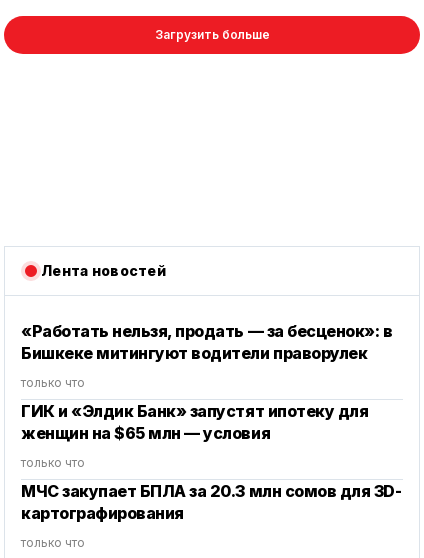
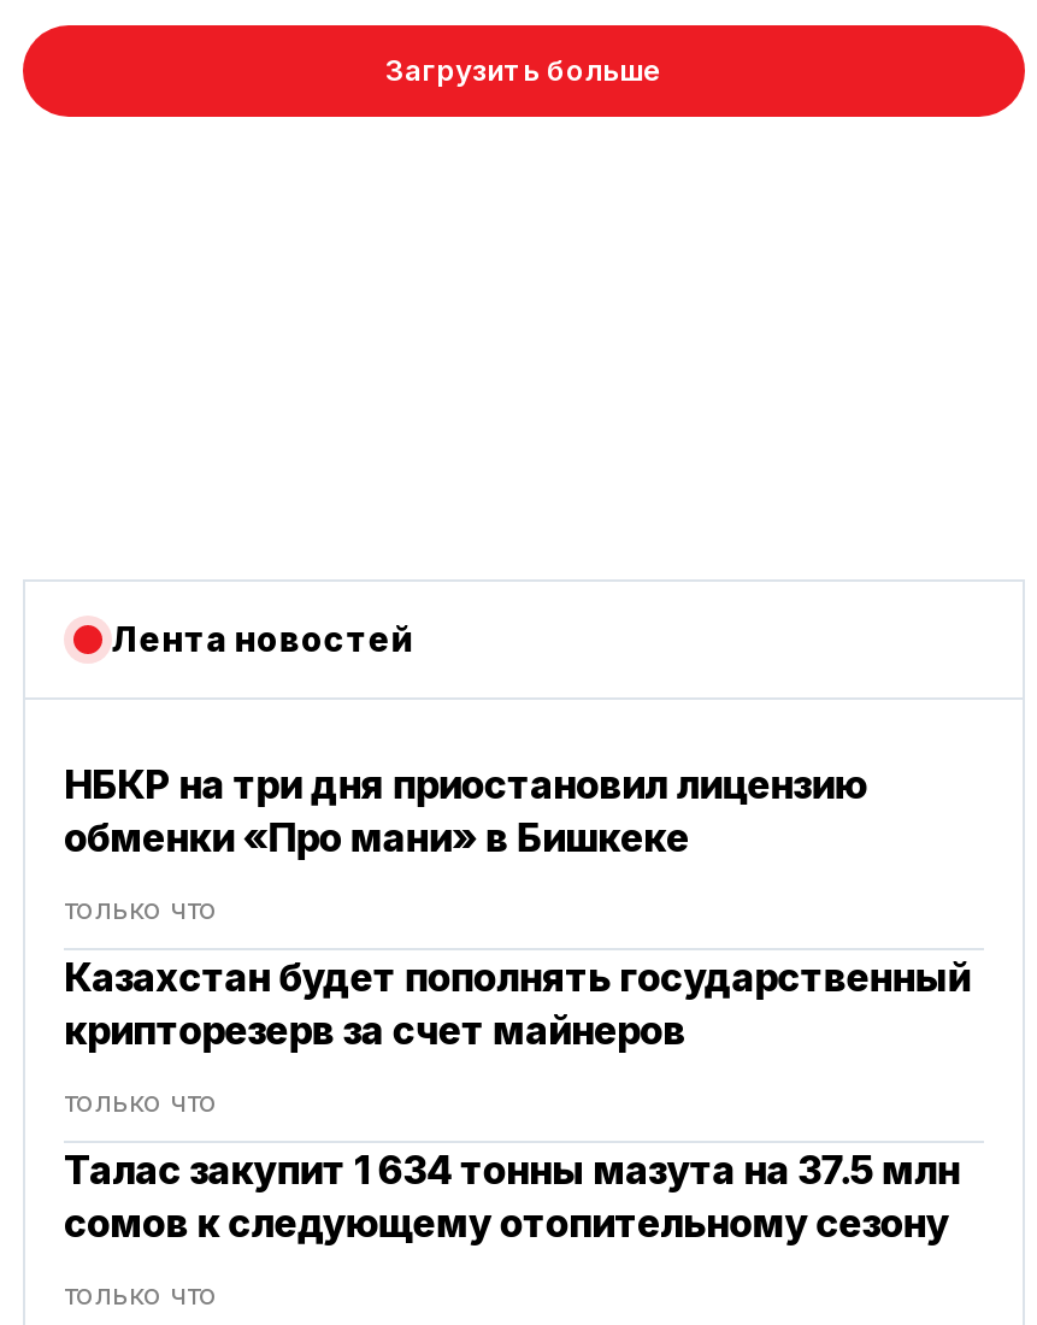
[21,321,392,363] «Работать нельзя, продать — за бесценок»: в | Бишкеке митингуют водители праворулек -> [64,761,866,862] НБКР на три дня приостановил лицензию | обменки «Про мани» в Бишкеке
[21,401,368,443] ГИК и «Элдик Банк» запустят ипотеку для | женщин на $65 млн — условия -> [64,953,970,1054] Казахстан будет пополнять государственный | крипторезерв за счет майнеров
[21,481,401,523] МЧС закупает БПЛА за 20.3 млн сомов для 3D- | картографирования -> [64,1146,960,1247] Талас закупит 1 634 тонны мазута на 37.5 млн | сомов к следующему отопительному сезону

